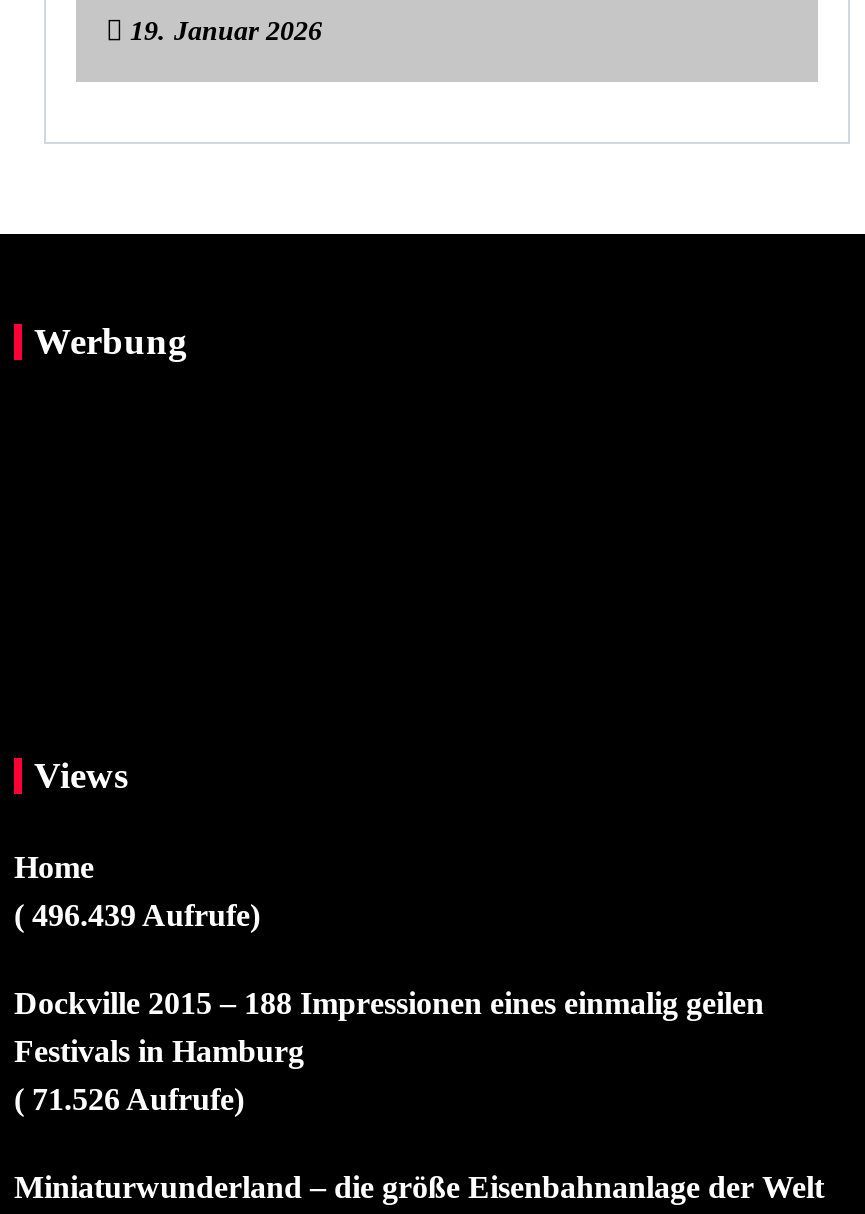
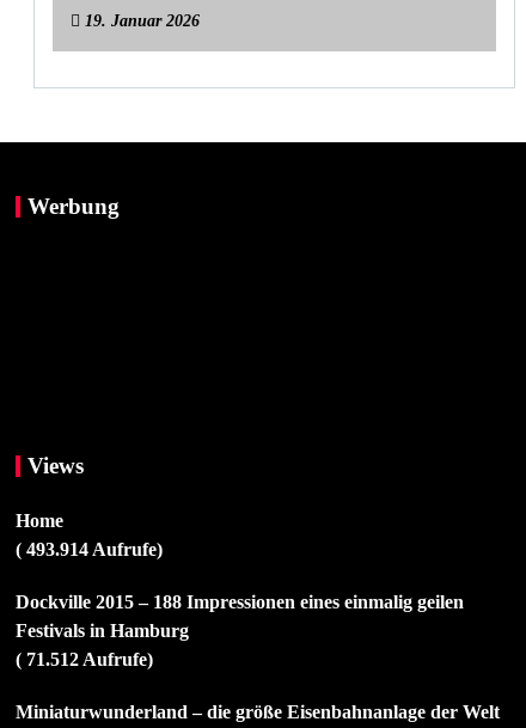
[14,899,260,933] ( 496.439 Aufrufe) -> [16,539,163,560] ( 493.914 Aufrufe)
[14,1083,244,1117] ( 71.526 Aufrufe) -> [16,649,153,670] ( 71.512 Aufrufe)

